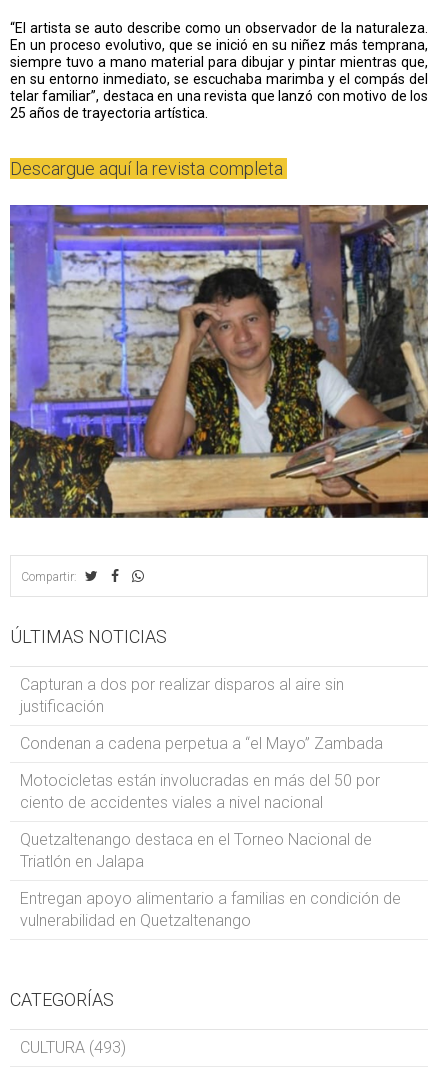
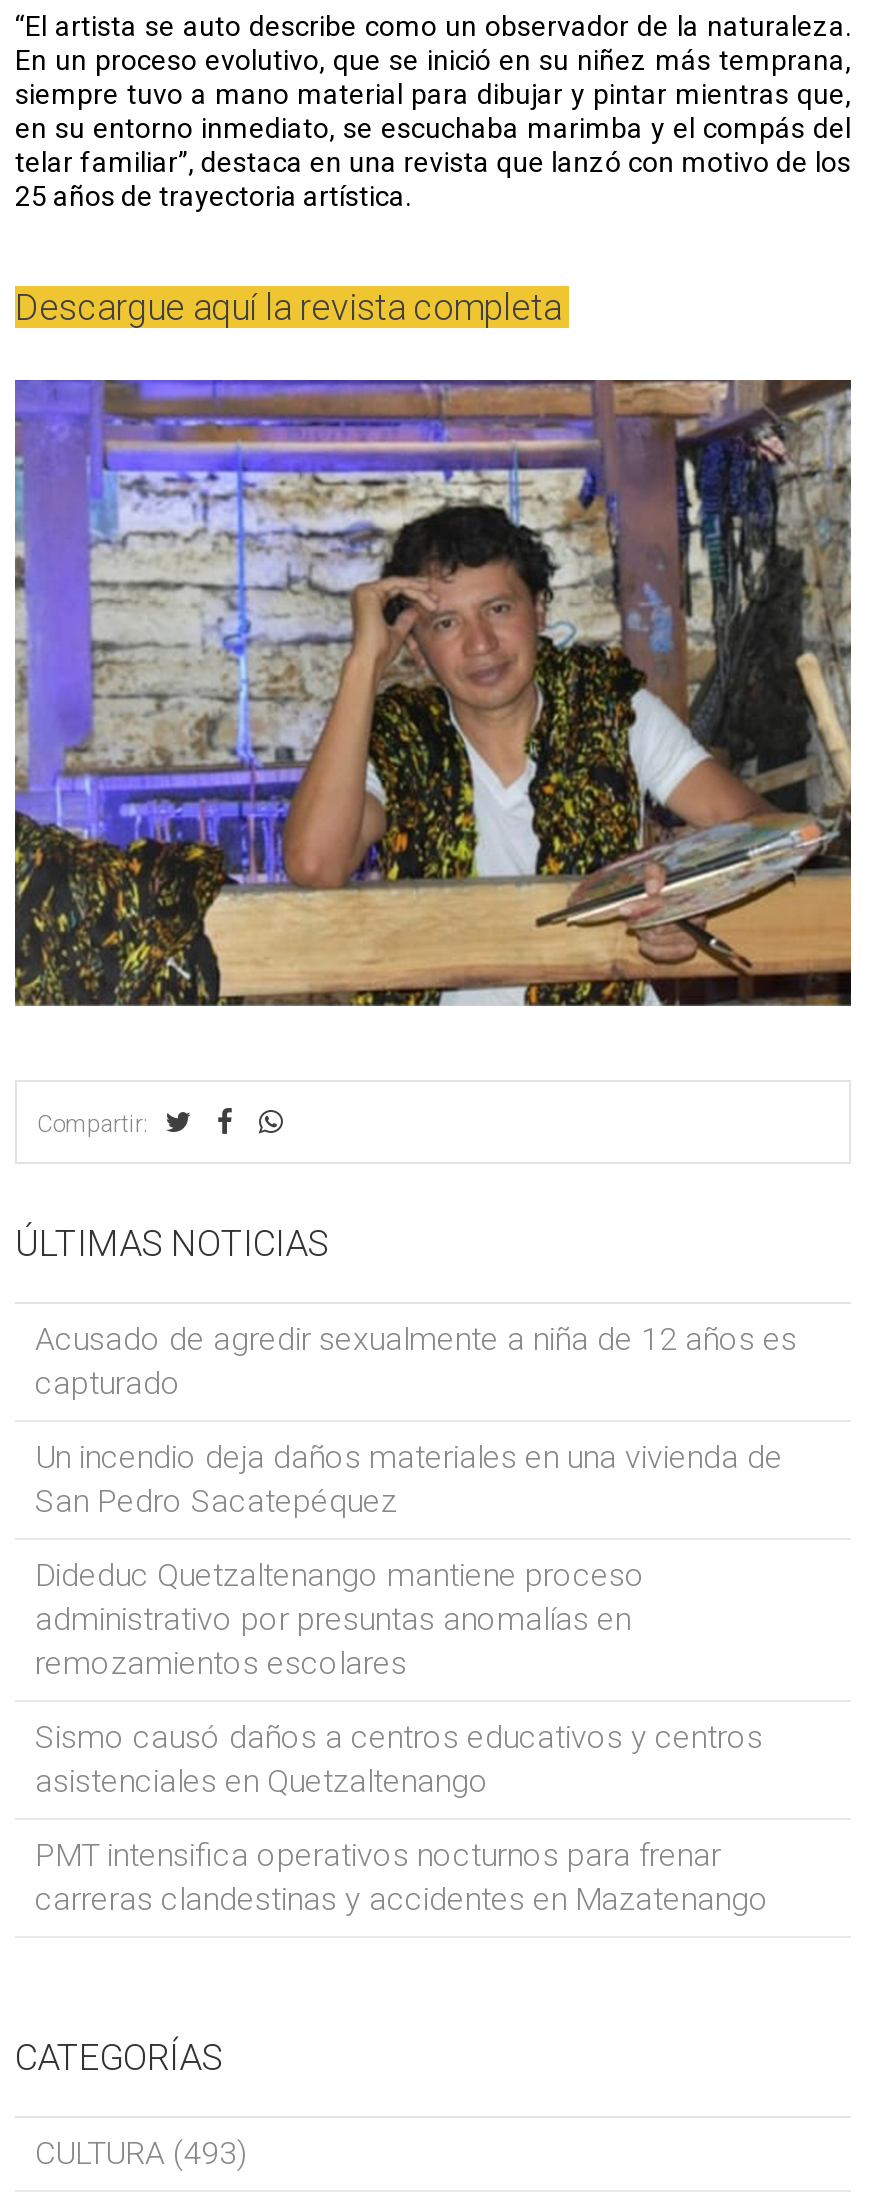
[20,675,344,716] Capturan a dos por realizar disparos al aire sin | justificación -> [35,1320,797,1402] Acusado de agredir sexualmente a niña de 12 años es | capturado
[20,734,383,753] Condenan a cadena perpetua a “el Mayo” Zambada -> [35,1438,783,1520] Un incendio deja daños materiales en una vivienda de | San Pedro Sacatepéquez
[20,771,380,812] Motocicletas están involucradas en más del 50 por | ciento de accidentes viales a nivel nacional -> [35,1556,645,1682] Dideduc Quetzaltenango mantiene proceso | administrativo por presuntas anomalías en | remozamientos escolares
[20,830,372,871] Quetzaltenango destaca en el Torneo Nacional de | Triatlón en Jalapa -> [35,1718,763,1800] Sismo causó daños a centros educativos y centros | asistenciales en Quetzaltenango
[20,889,401,930] Entregan apoyo alimentario a familias en condición de | vulnerabilidad en Quetzaltenango -> [35,1836,769,1918] PMT intensifica operativos nocturnos para frenar | carreras clandestinas y accidentes en Mazatenango

